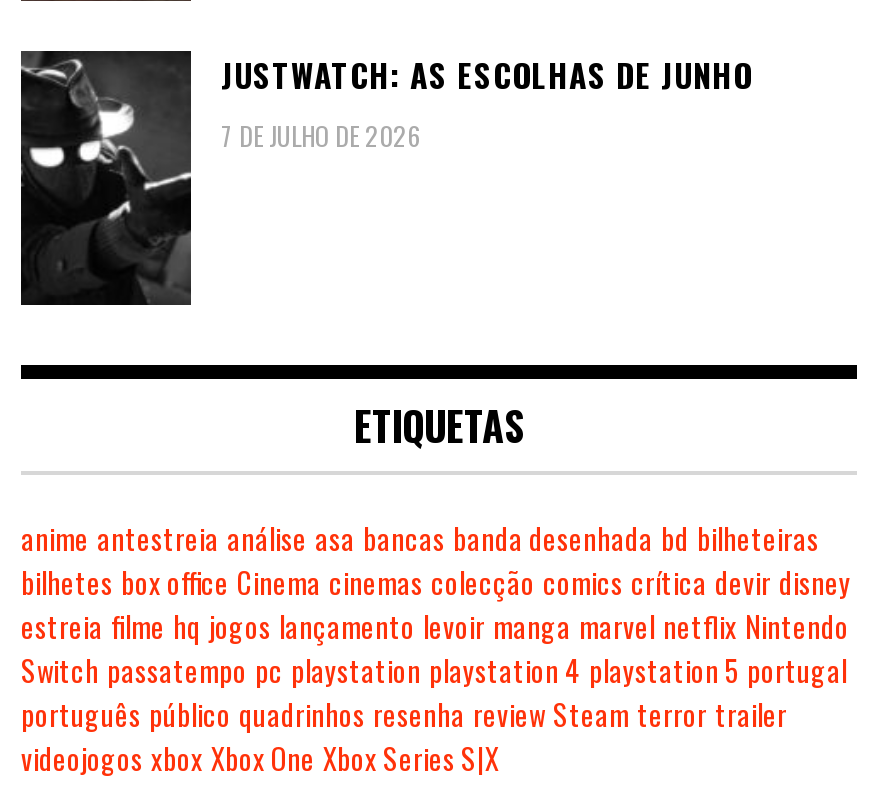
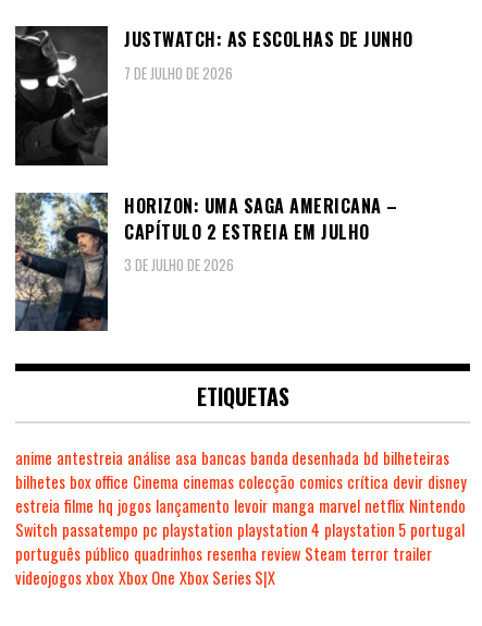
none -> [14,192,398,331] [image] | HORIZON: UMA SAGA AMERICANA – | CAPÍTULO 2 ESTREIA EM JULHO | 3 DE JULHO DE 2026

